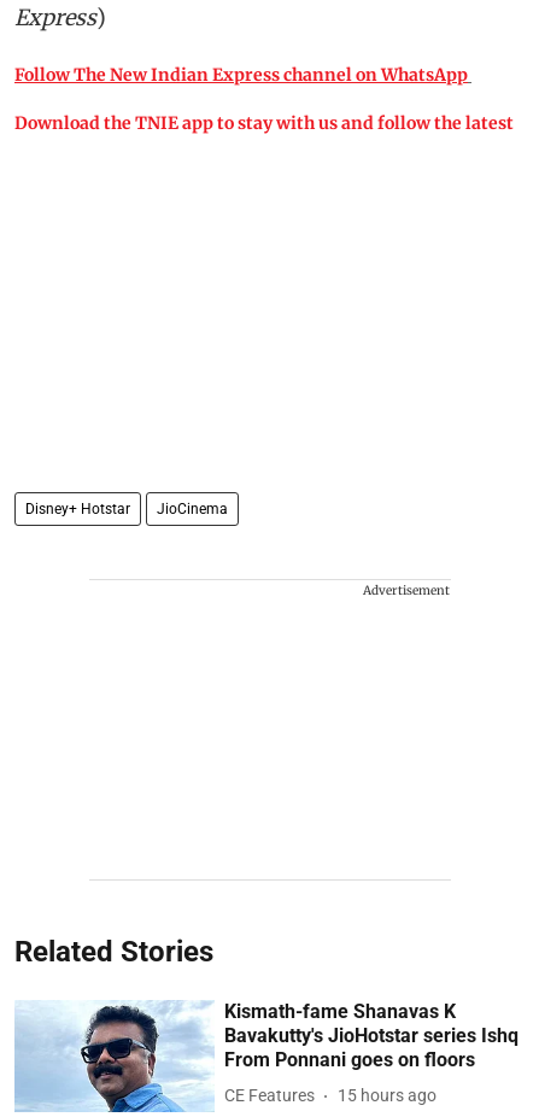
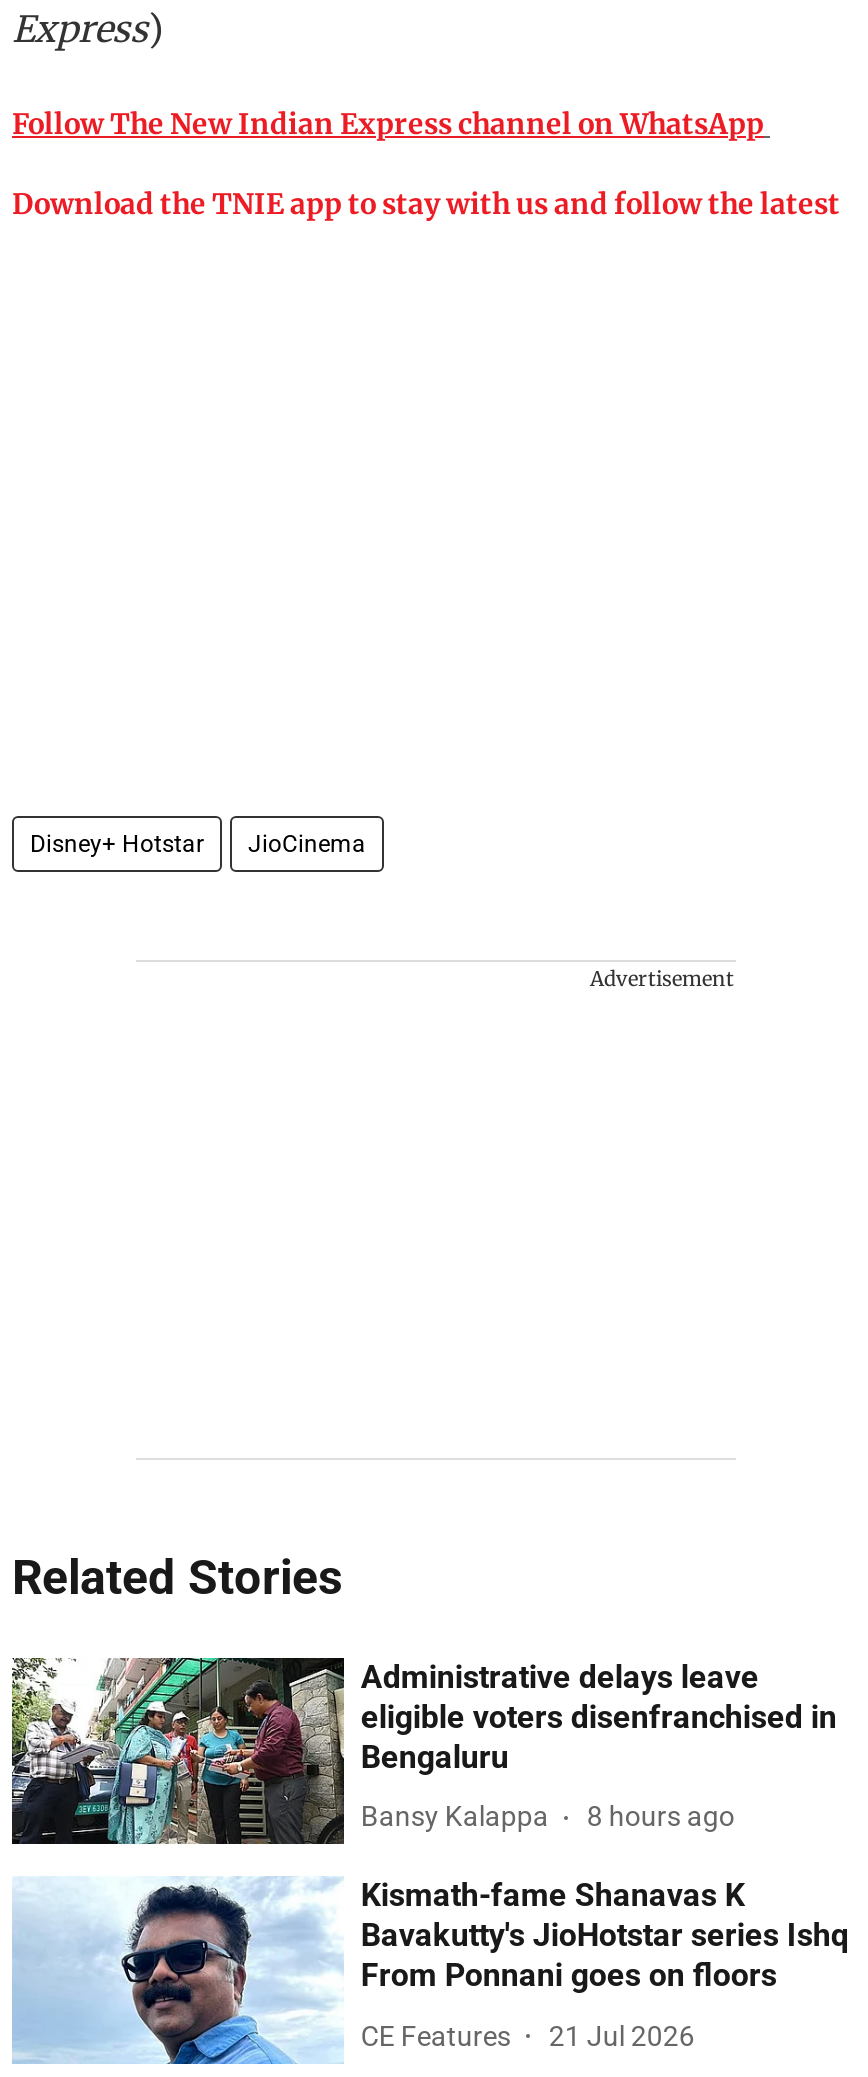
none -> [10,1656,837,1848] [image] | Administrative delays leave | eligible voters disenfranchised in | Bengaluru | Bansy Kalappa | 8 hours ago
[225,1086,437,1105] CE Features 15 hours ago -> [361,2019,695,2051] CE Features 21 Jul 2026

